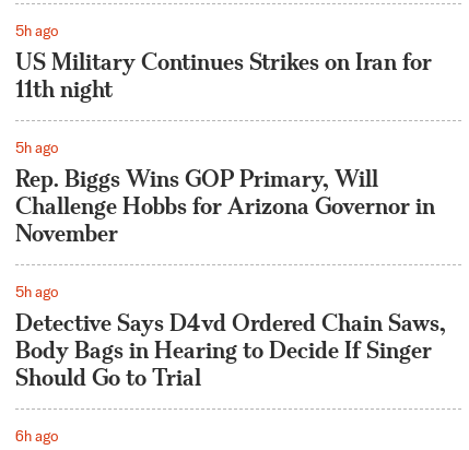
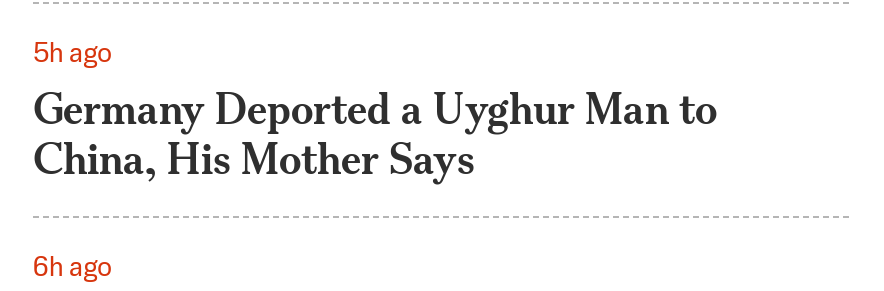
[15,48,446,391] US Military Continues Strikes on Iran for | 11th night | 5h ago | Rep. Biggs Wins GOP Primary, Will | Challenge Hobbs for Arizona Governor in | November | 5h ago | Detective Says D4vd Ordered Chain Saws, | Body Bags in Hearing to Decide If Singer | Should Go to Trial -> [33,84,717,184] Germany Deported a Uyghur Man to | China, His Mother Says

